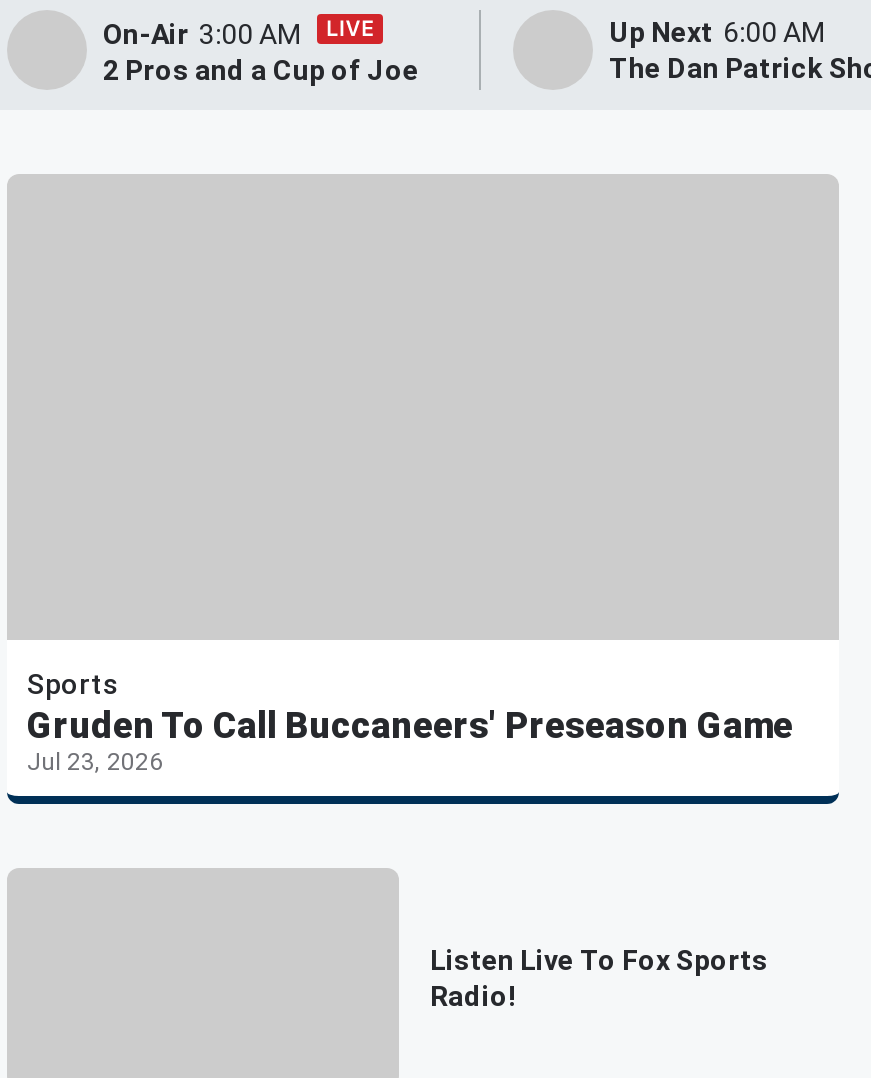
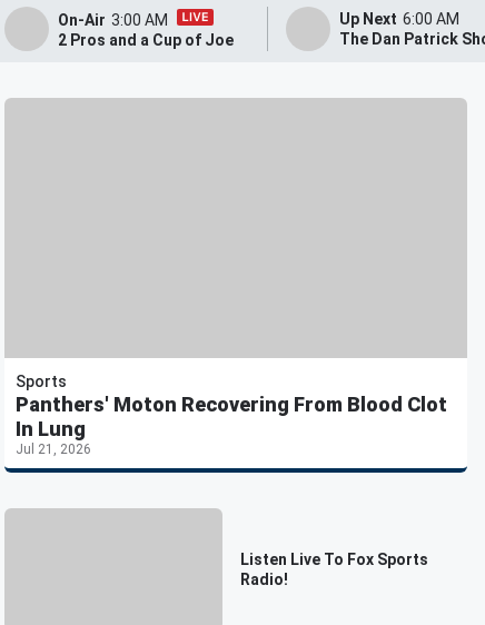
[27,704,793,776] Gruden To Call Buccaneers' Preseason Game | Jul 23, 2026 -> [16,393,447,457] Panthers' Moton Recovering From Blood Clot | In Lung | Jul 21, 2026

